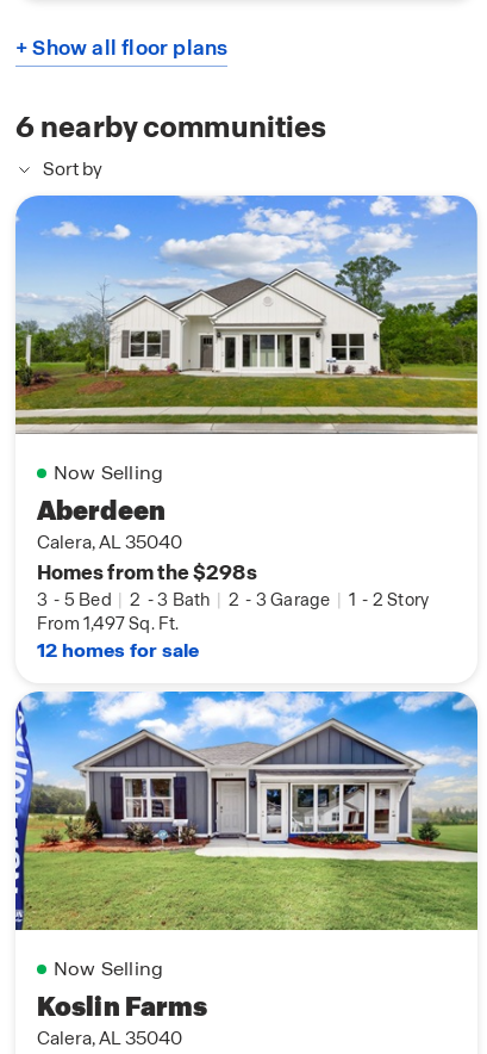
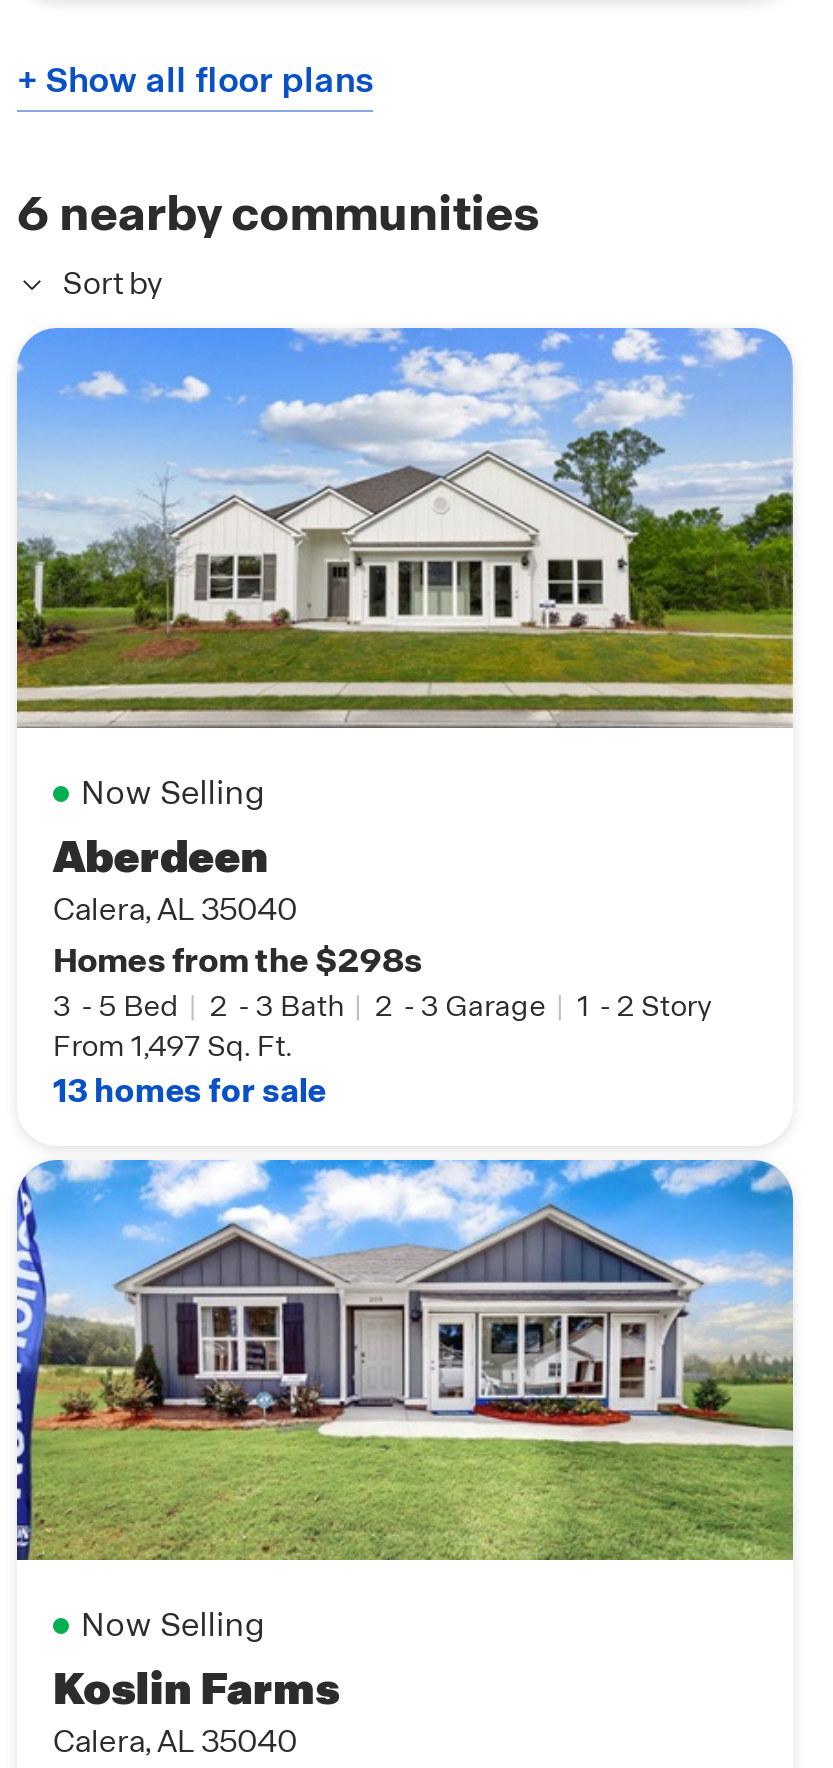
[37,638,199,663] 12 homes for sale -> [53,1069,326,1111] 13 homes for sale

